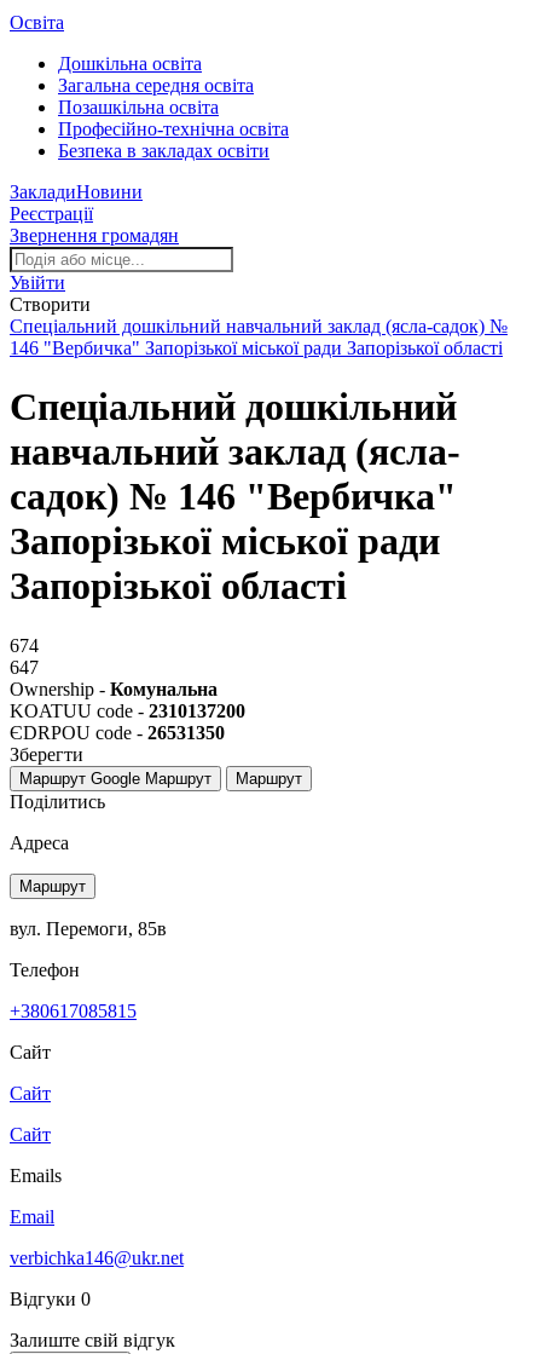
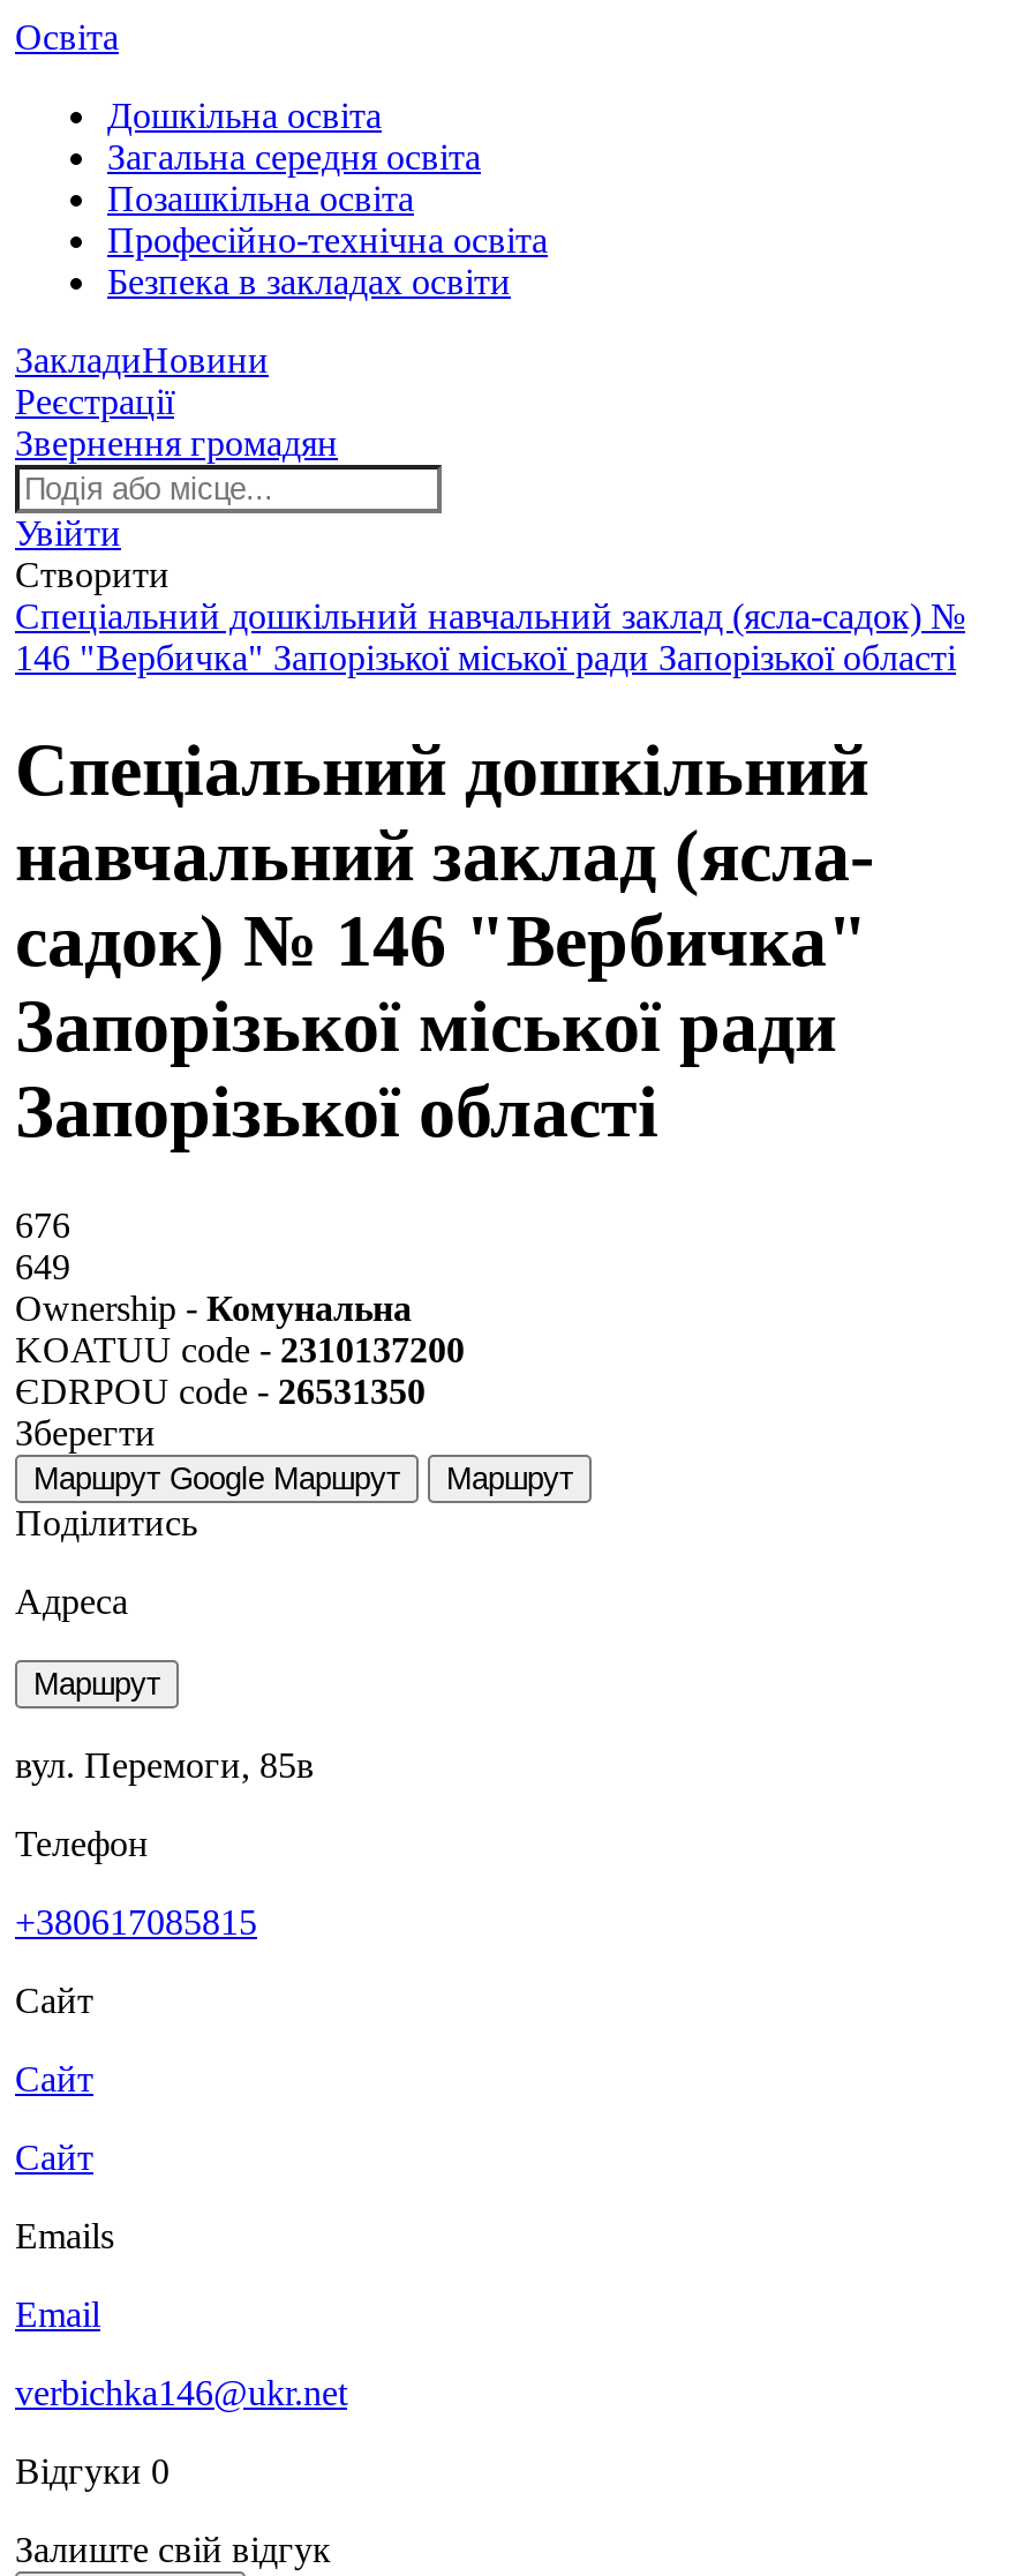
[10,635,39,656] 674 -> [15,1205,70,1245] 676
[10,657,39,677] 647 -> [15,1247,70,1286] 649

